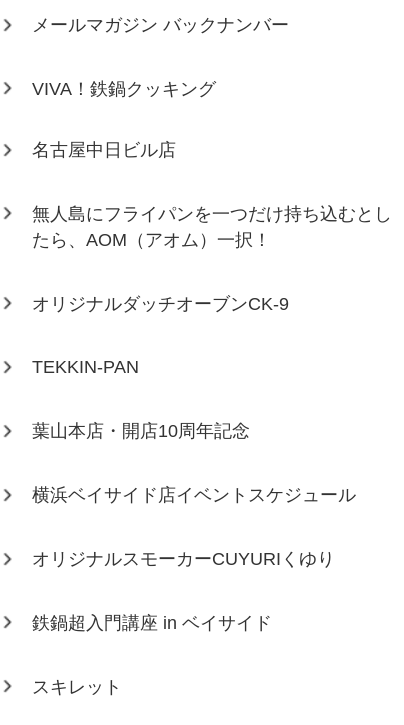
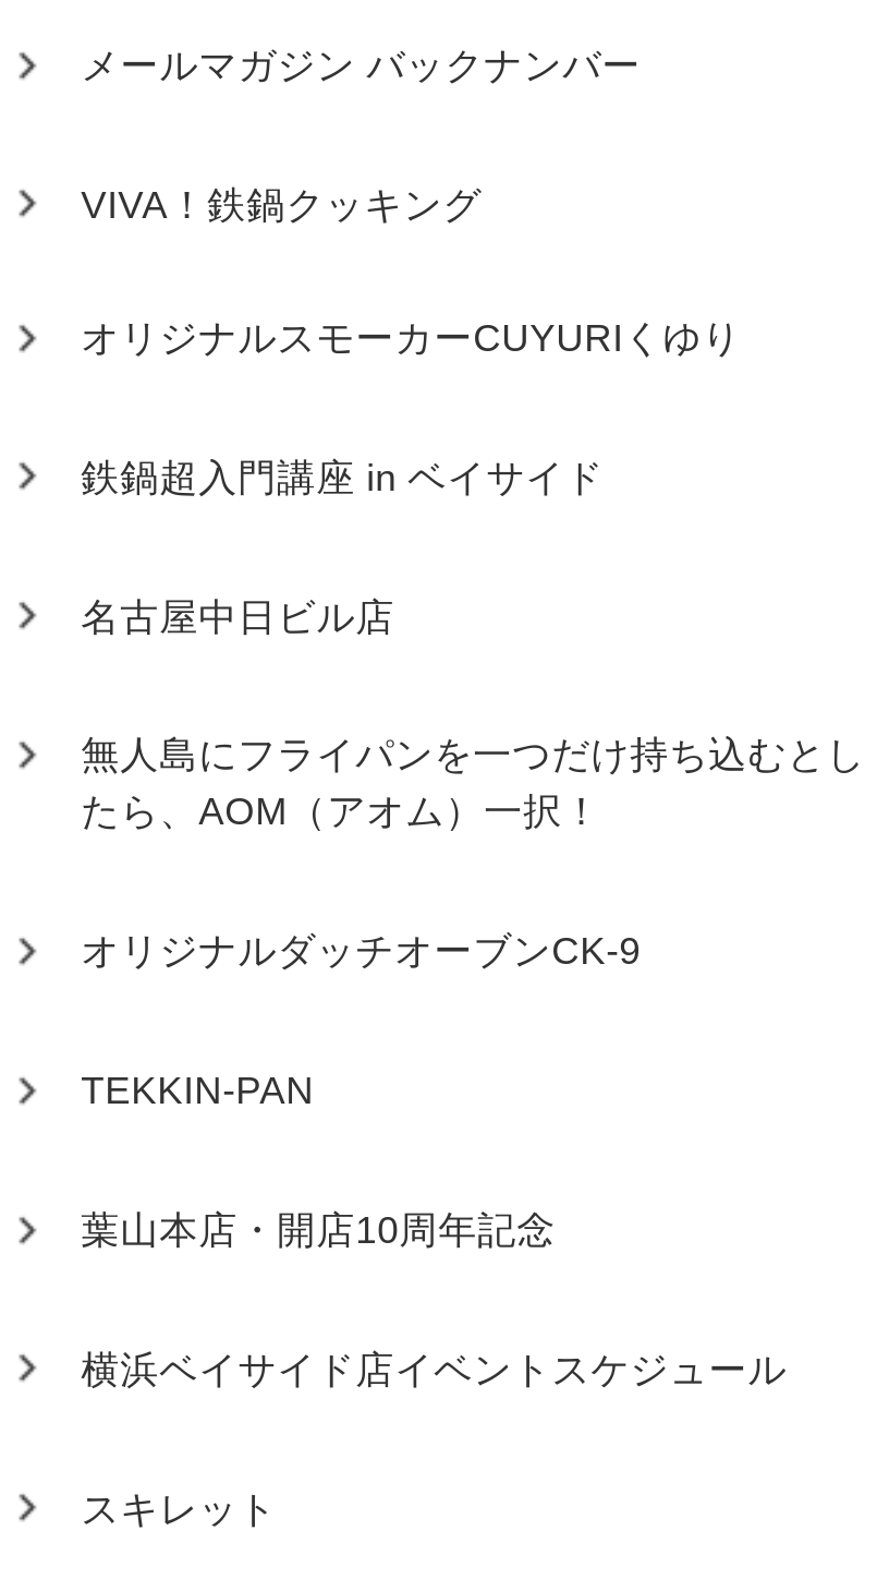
moved [32,140,392,505] -> [81,595,865,1391]: 名古屋中日ビル店 | 無人島にフライパンを一つだけ持ち込むとし | たら、AOM（アオム）一択！ | オリジナルダッチオーブンCK-9 | TEKKIN-PAN | 葉山本店・開店10周年記念 | 横浜ベイサイド店イベントスケジュール
moved [32,549,335,633] -> [81,316,741,499]: オリジナルスモーカーCUYURIくゆり | 鉄鍋超入門講座 in ベイサイド

